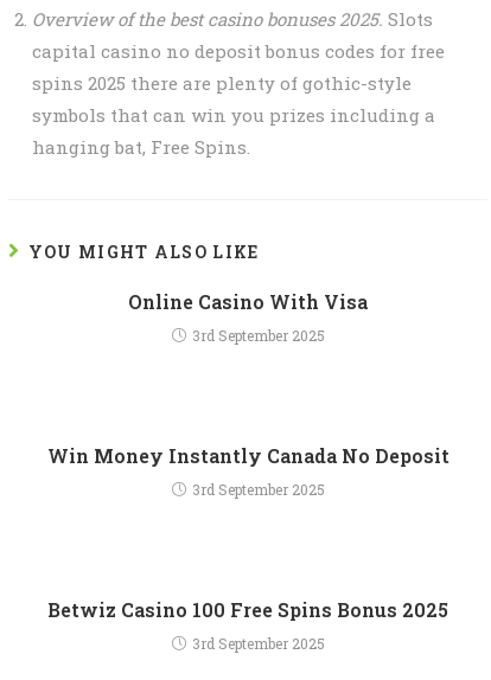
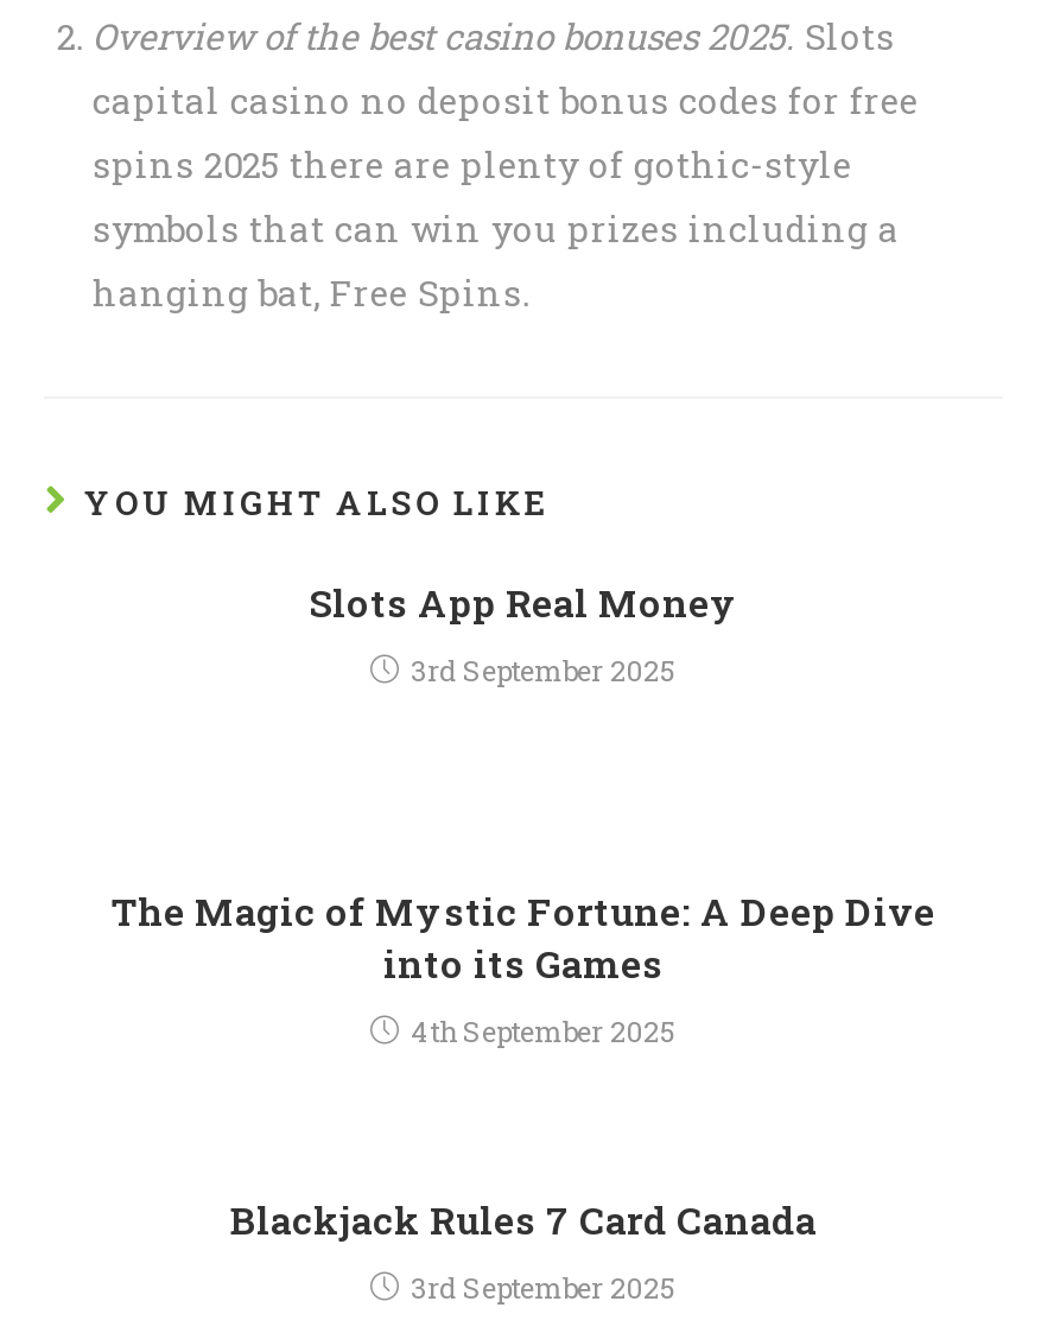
[128,289,368,314] Online Casino With Visa -> [309,577,738,627] Slots App Real Money
[47,443,449,468] Win Money Instantly Canada No Deposit -> [112,886,935,988] The Magic of Mystic Fortune: A Deep Dive | into its Games
[192,480,324,499] 3rd September 2025 -> [411,1011,677,1049] 4th September 2025
[47,597,448,622] Betwiz Casino 100 Free Spins Bonus 2025 -> [230,1194,817,1244] Blackjack Rules 7 Card Canada

